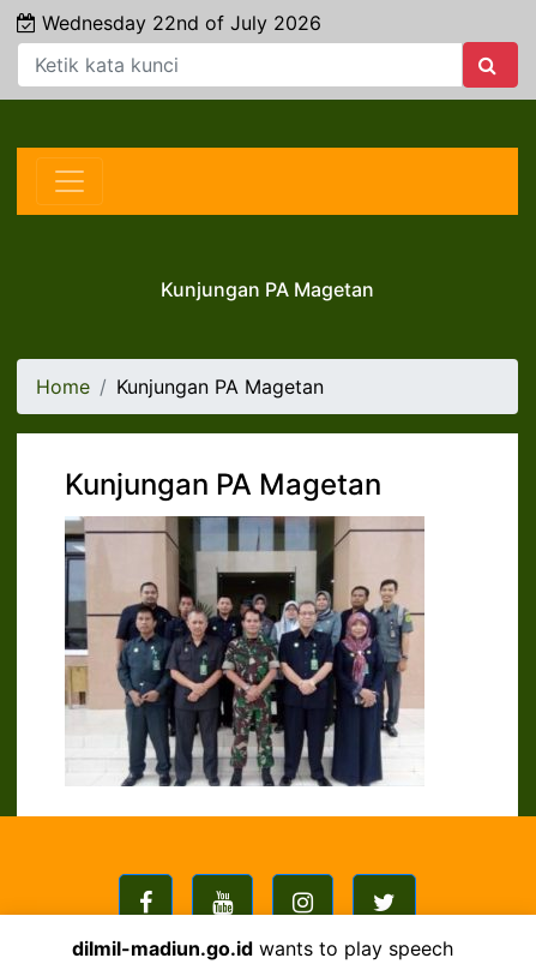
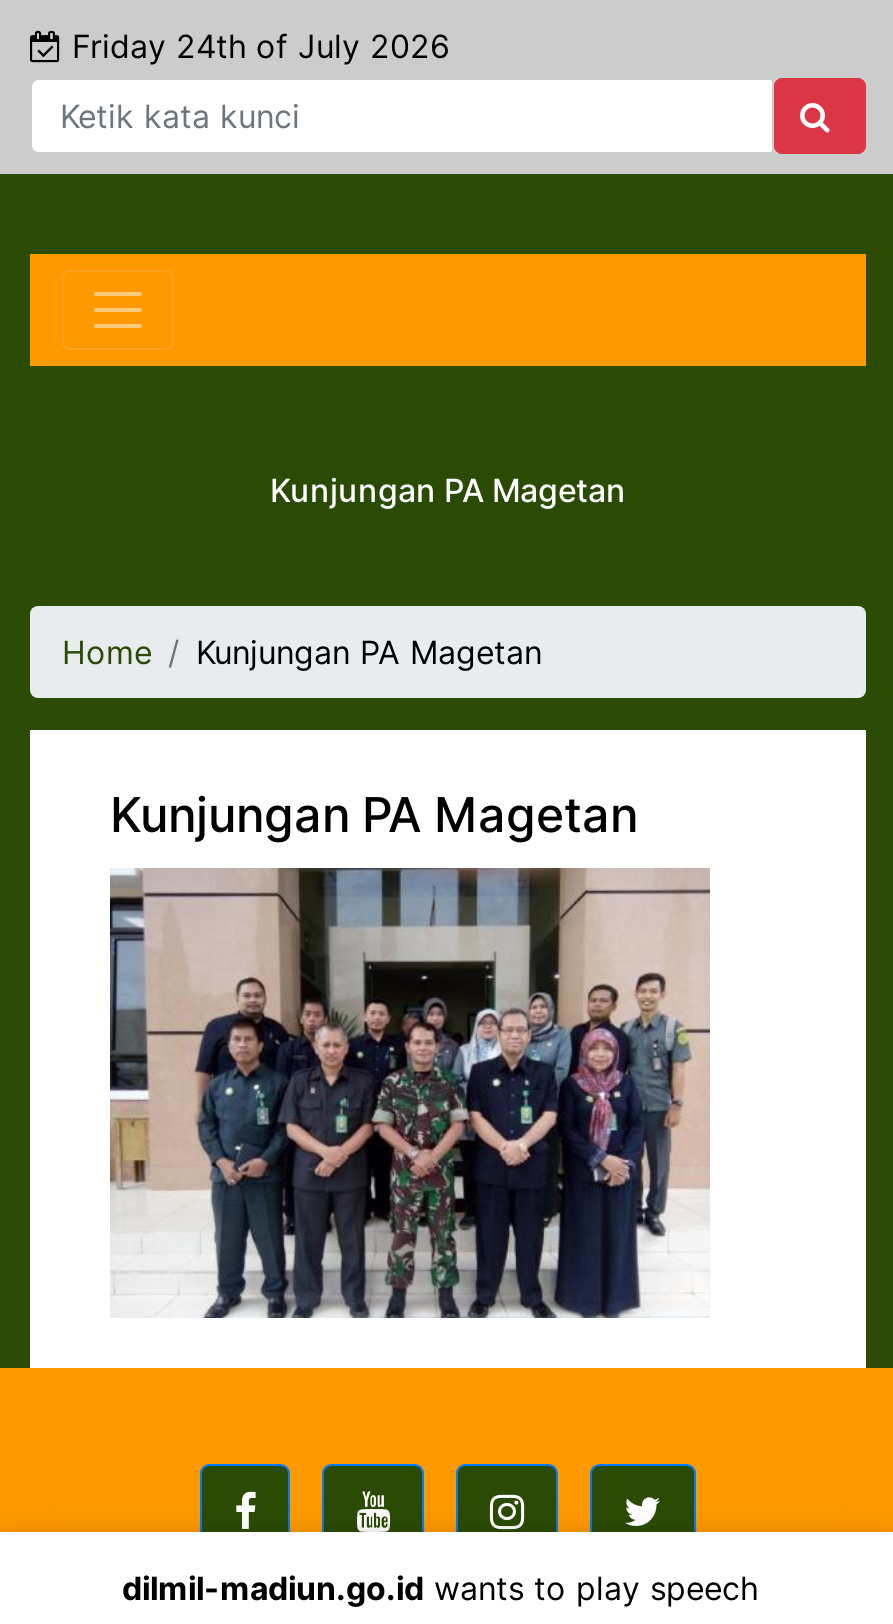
[36,11,321,35] Wednesday 22nd of July 2026 -> [62,26,450,66] Friday 24th of July 2026

